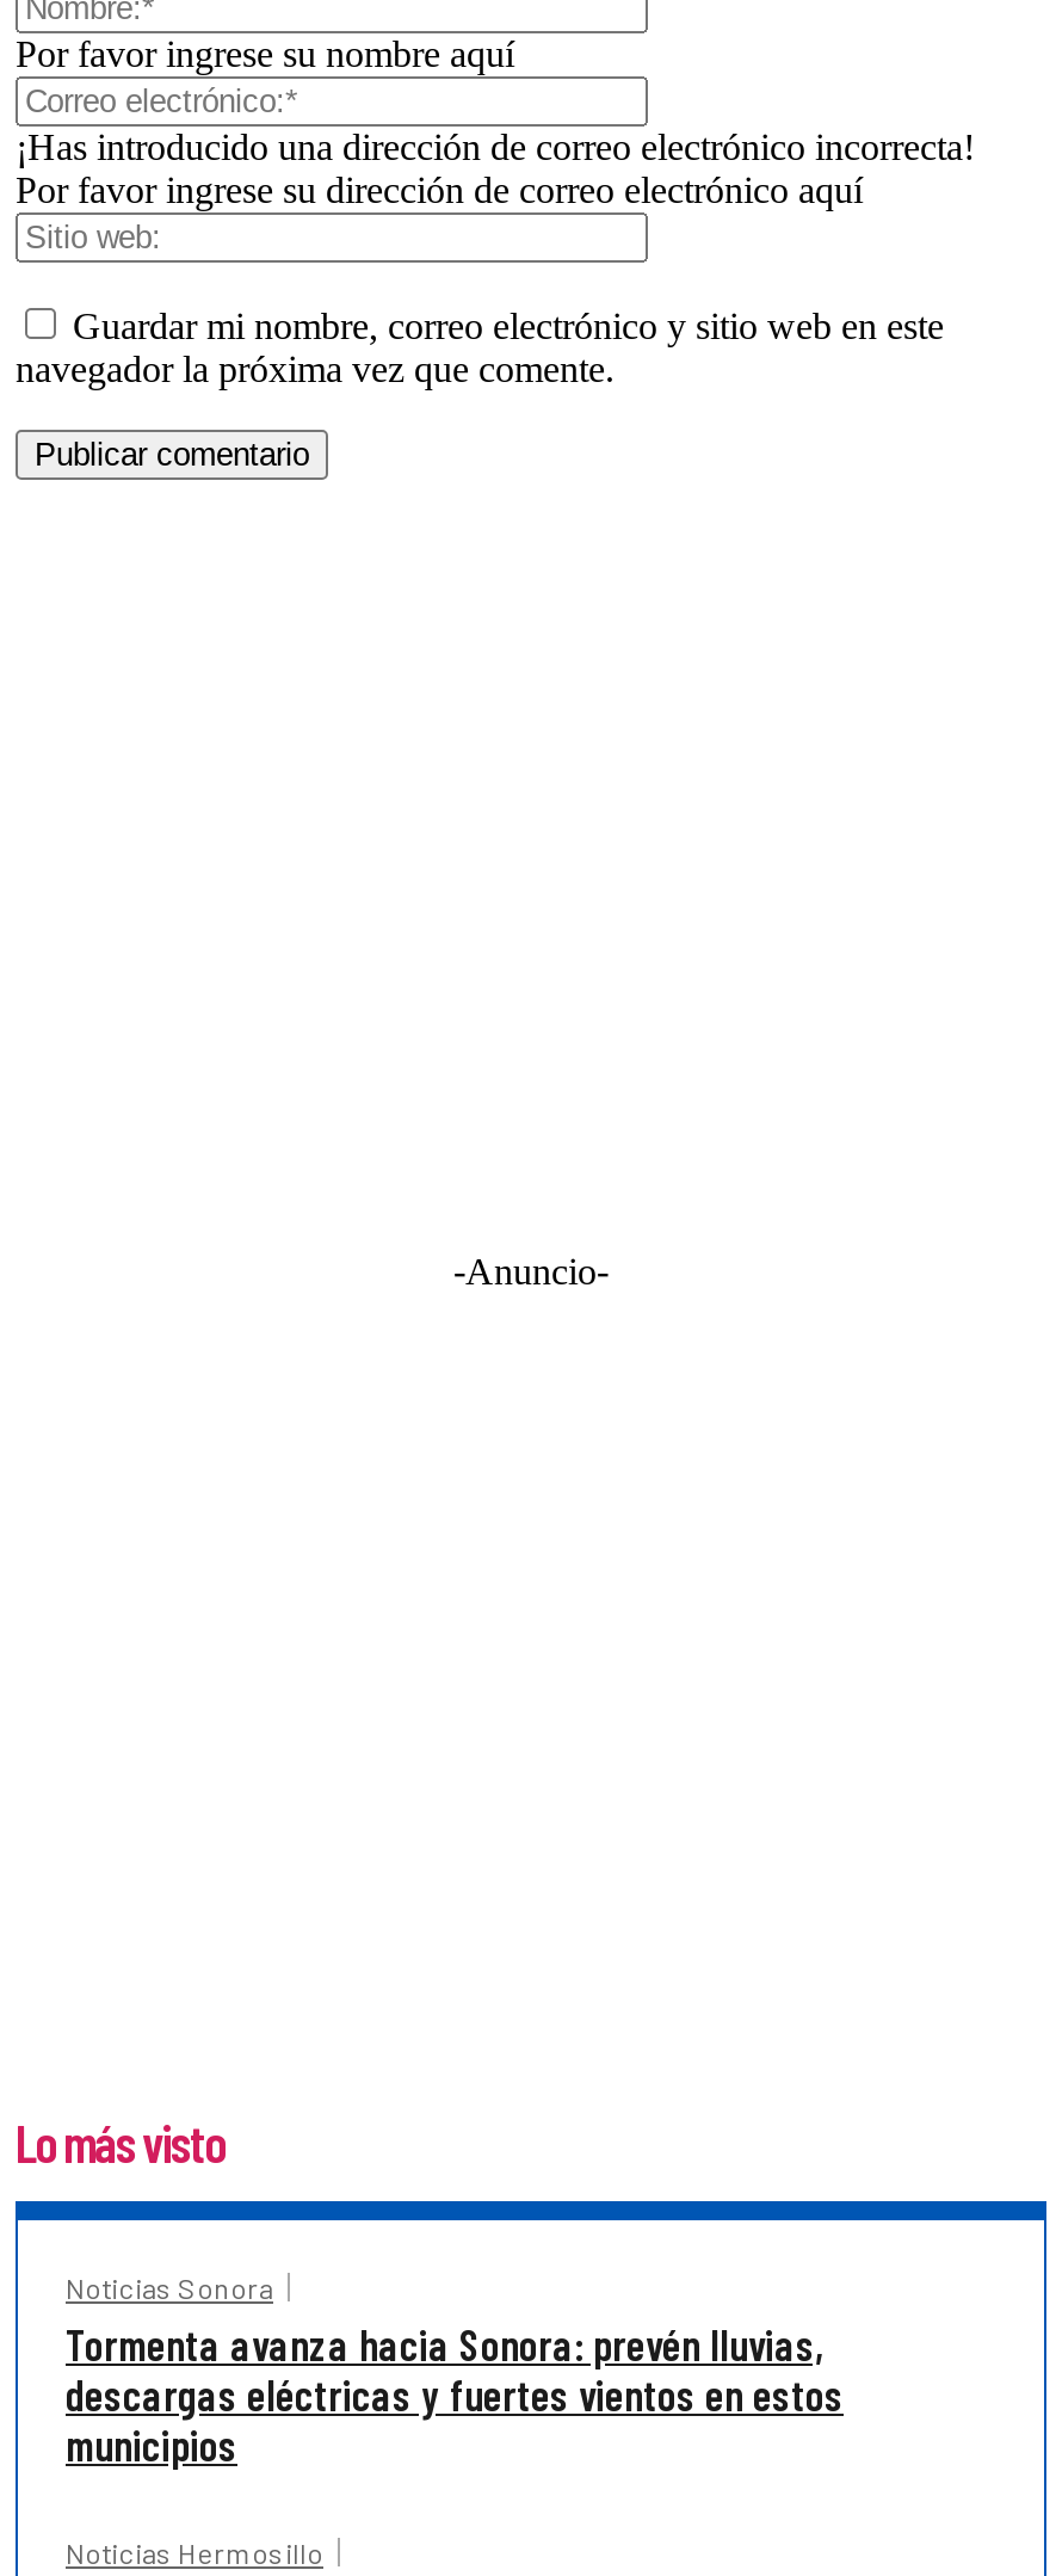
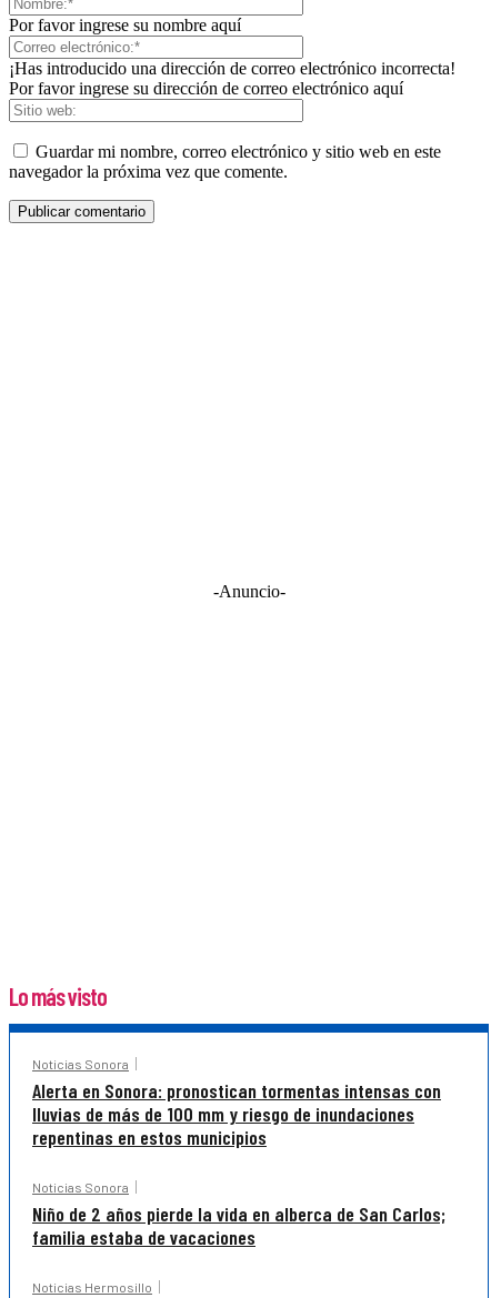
[66,2317,844,2470] Tormenta avanza hacia Sonora: prevén lluvias, | descargas eléctricas y fuertes vientos en estos | municipios -> [32,1078,445,1249] Alerta en Sonora: pronostican tormentas intensas con | lluvias de más de 100 mm y riesgo de inundaciones | repentinas en estos municipios | Noticias Sonora | Niño de 2 años pierde la vida en alberca de San Carlos; | familia estaba de vacaciones

